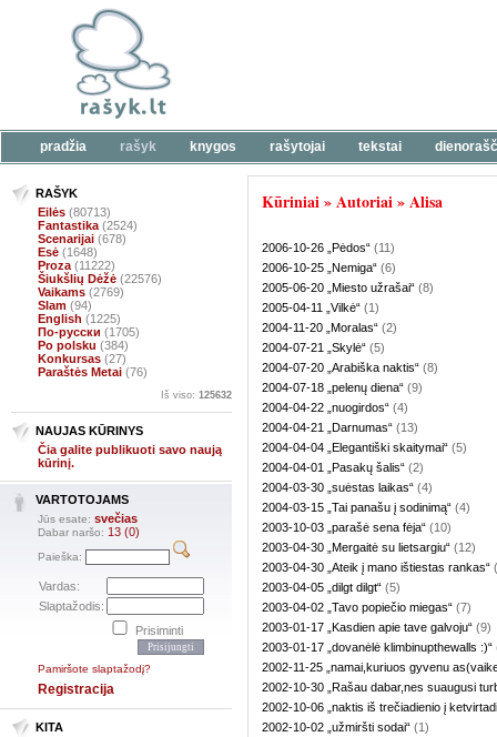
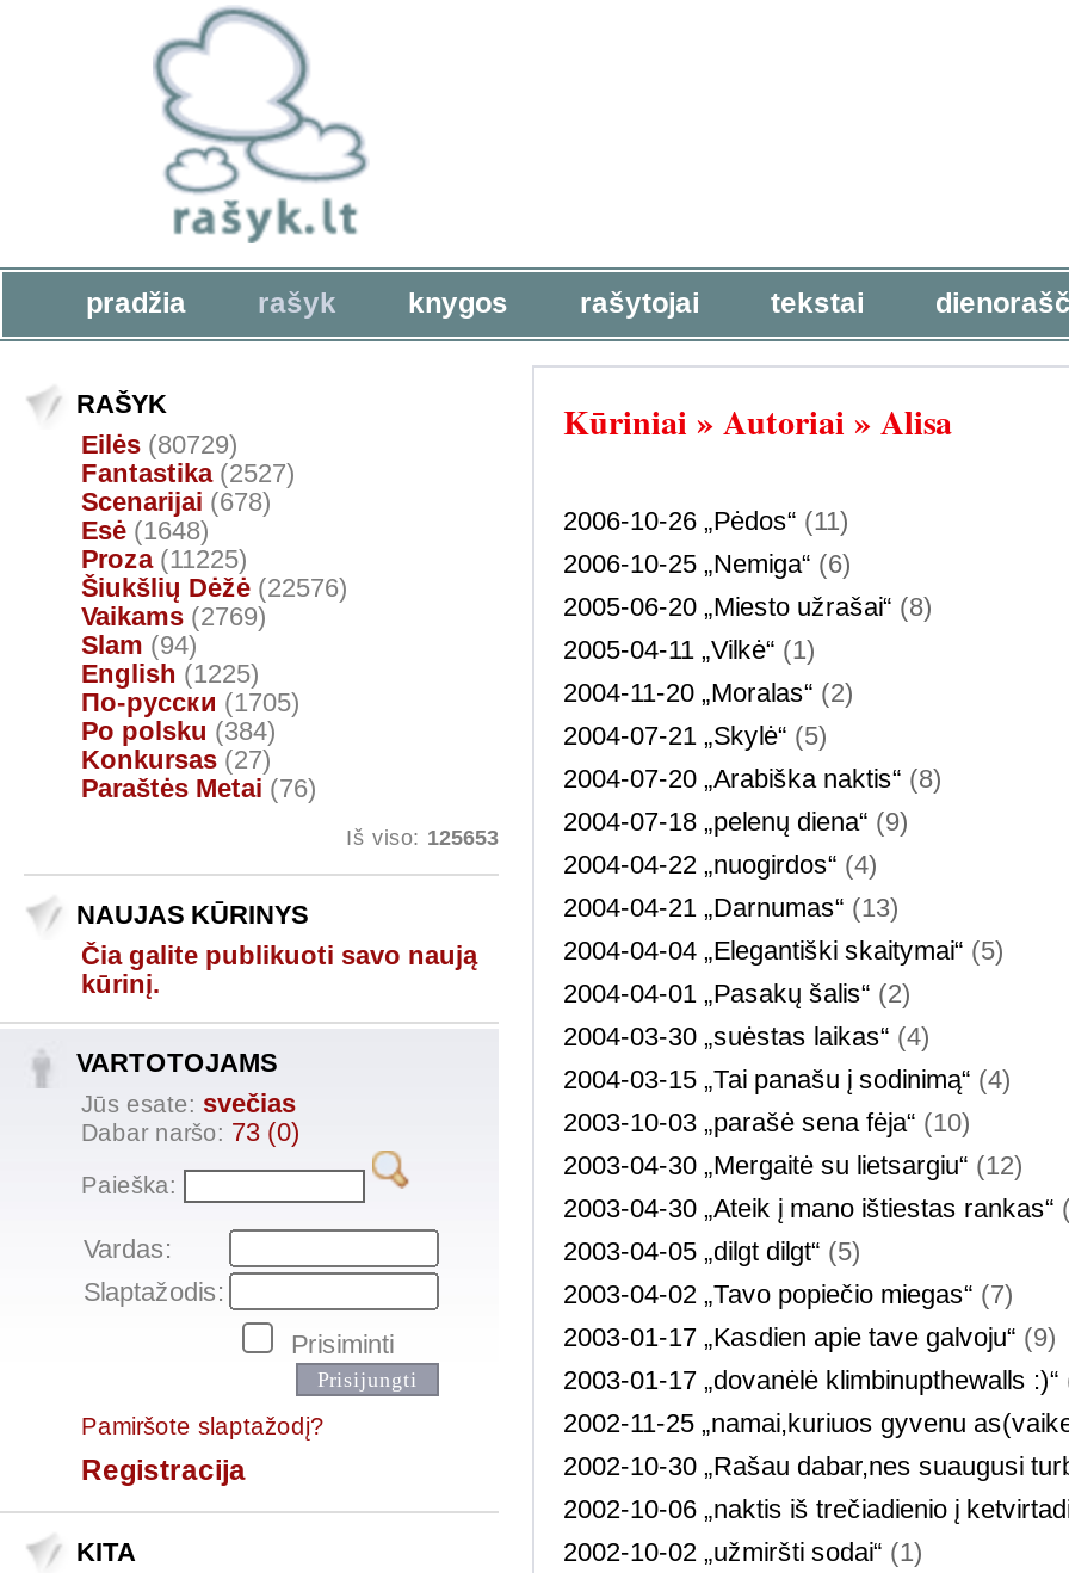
[38,205,111,219] Eilės (80713) -> [81,430,239,458] Eilės (80729)
[38,219,138,232] Fantastika (2524) -> [81,458,296,487] Fantastika (2527)
[38,259,115,272] Proza (11222) -> [81,544,248,573] Proza (11225)
[161,390,232,401] Iš viso: 125632 -> [346,826,499,850] Iš viso: 125653
[38,525,140,538] Dabar naršo: 13 (0) -> [81,1117,301,1146] Dabar naršo: 73 (0)

